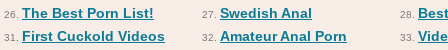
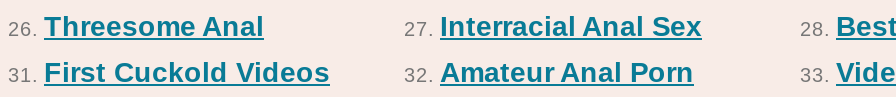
[4,5,312,21] 26. The Best Porn List! | 27. Swedish Anal -> [8,10,702,42] 26. Threesome Anal | 27. Interracial Anal Sex

